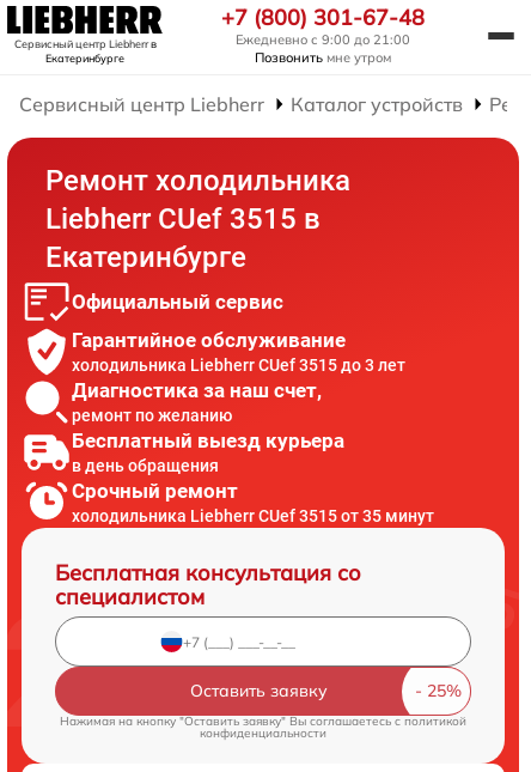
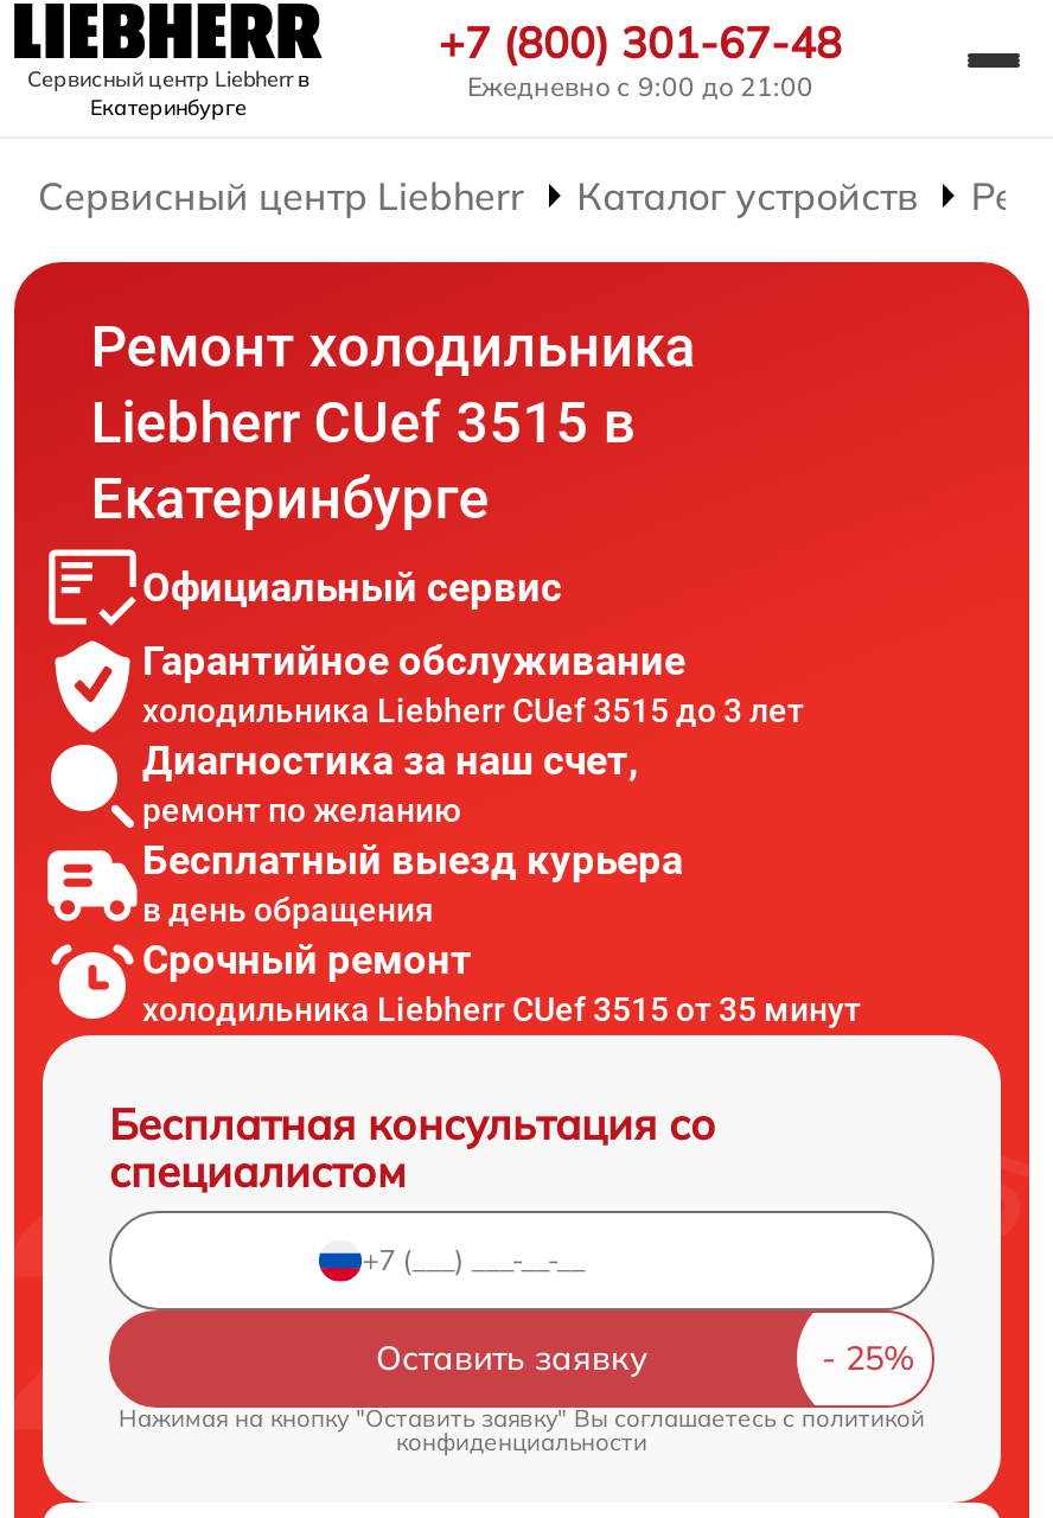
[255,49,391,66] Позвонить мне утром -> none

